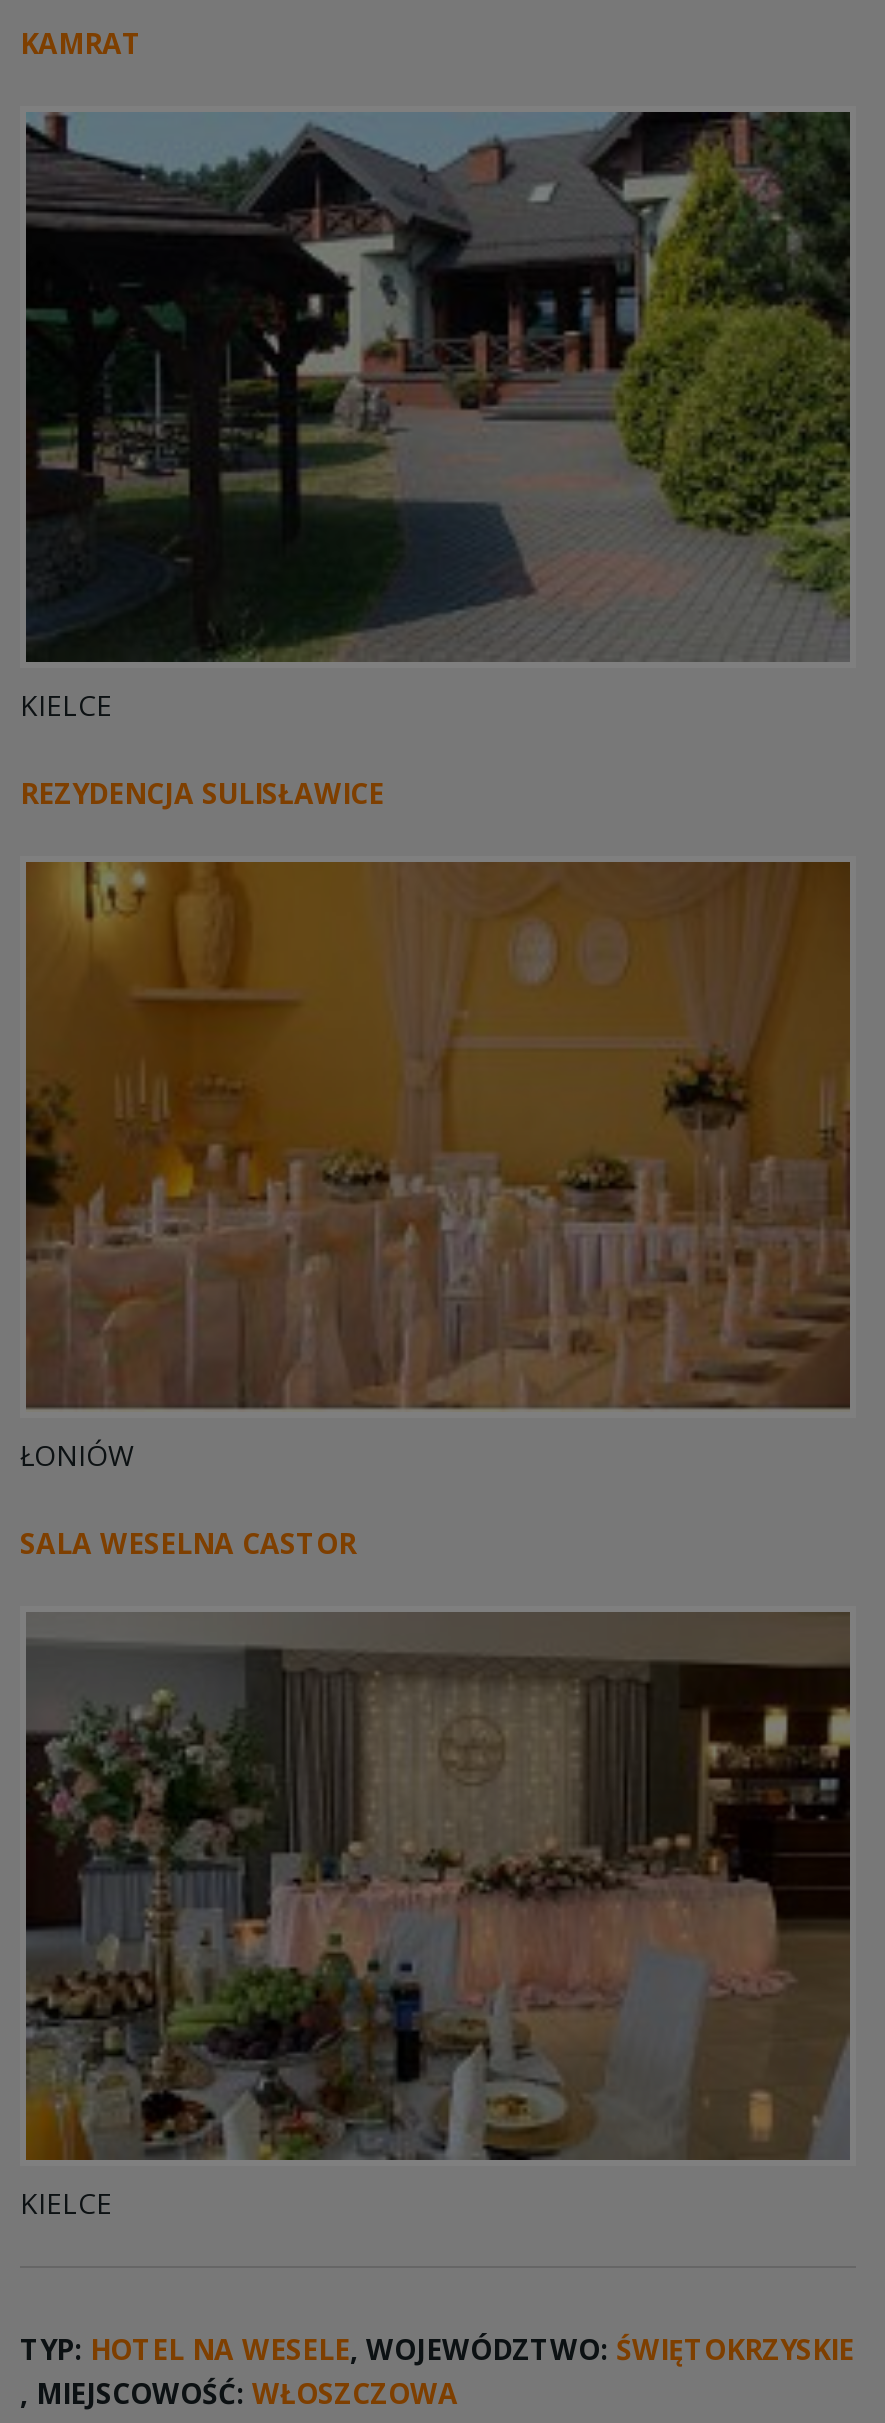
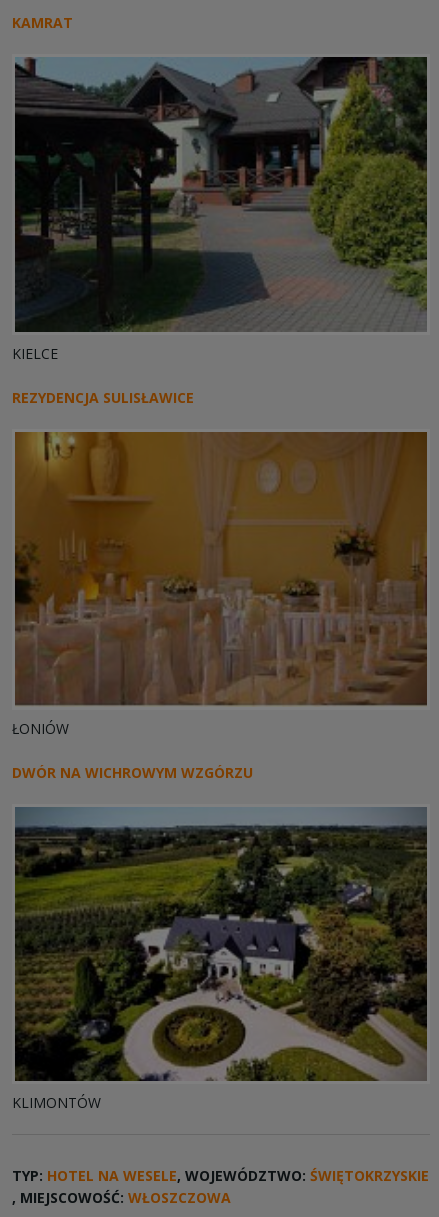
[20,1523,356,1561] SALA WESELNA CASTOR -> [12,763,253,782] DWÓR NA WICHROWYM WZGÓRZU
[20,1610,852,2223] [image] | KIELCE -> [12,807,428,1112] [image] | KLIMONTÓW

